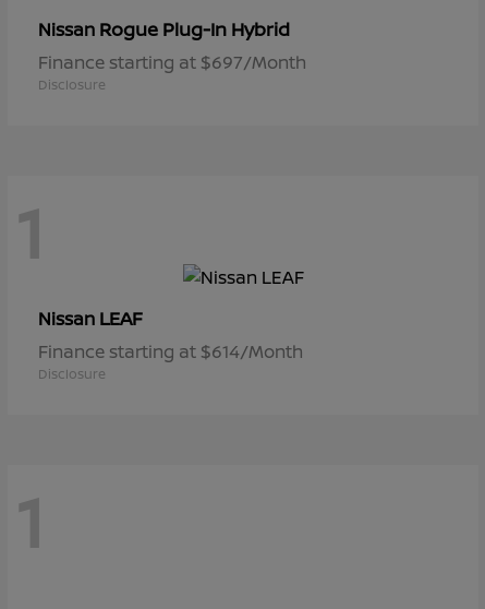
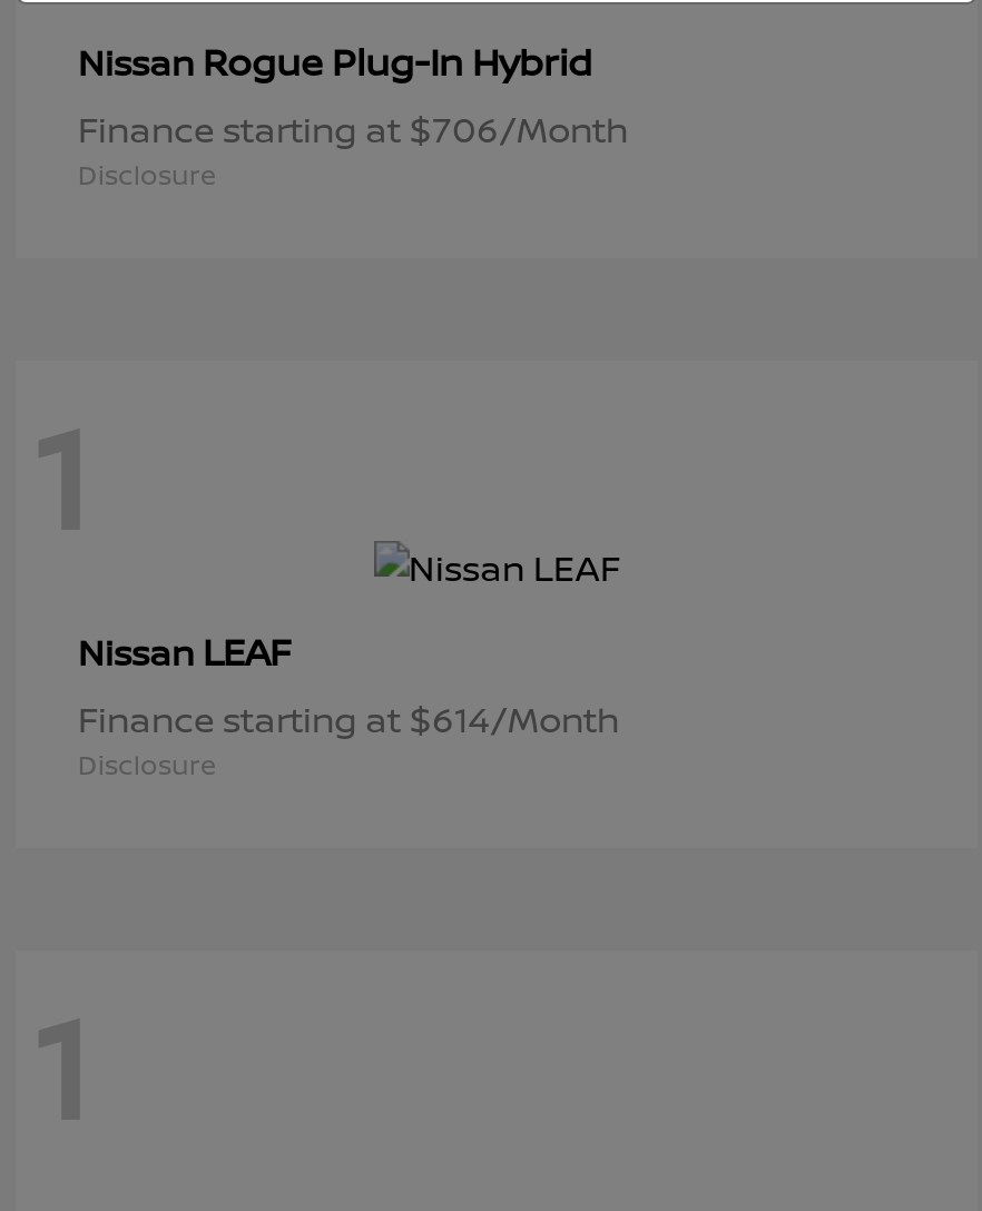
[38,50,306,74] Finance starting at $697/Month -> [78,104,628,153] Finance starting at $706/Month

